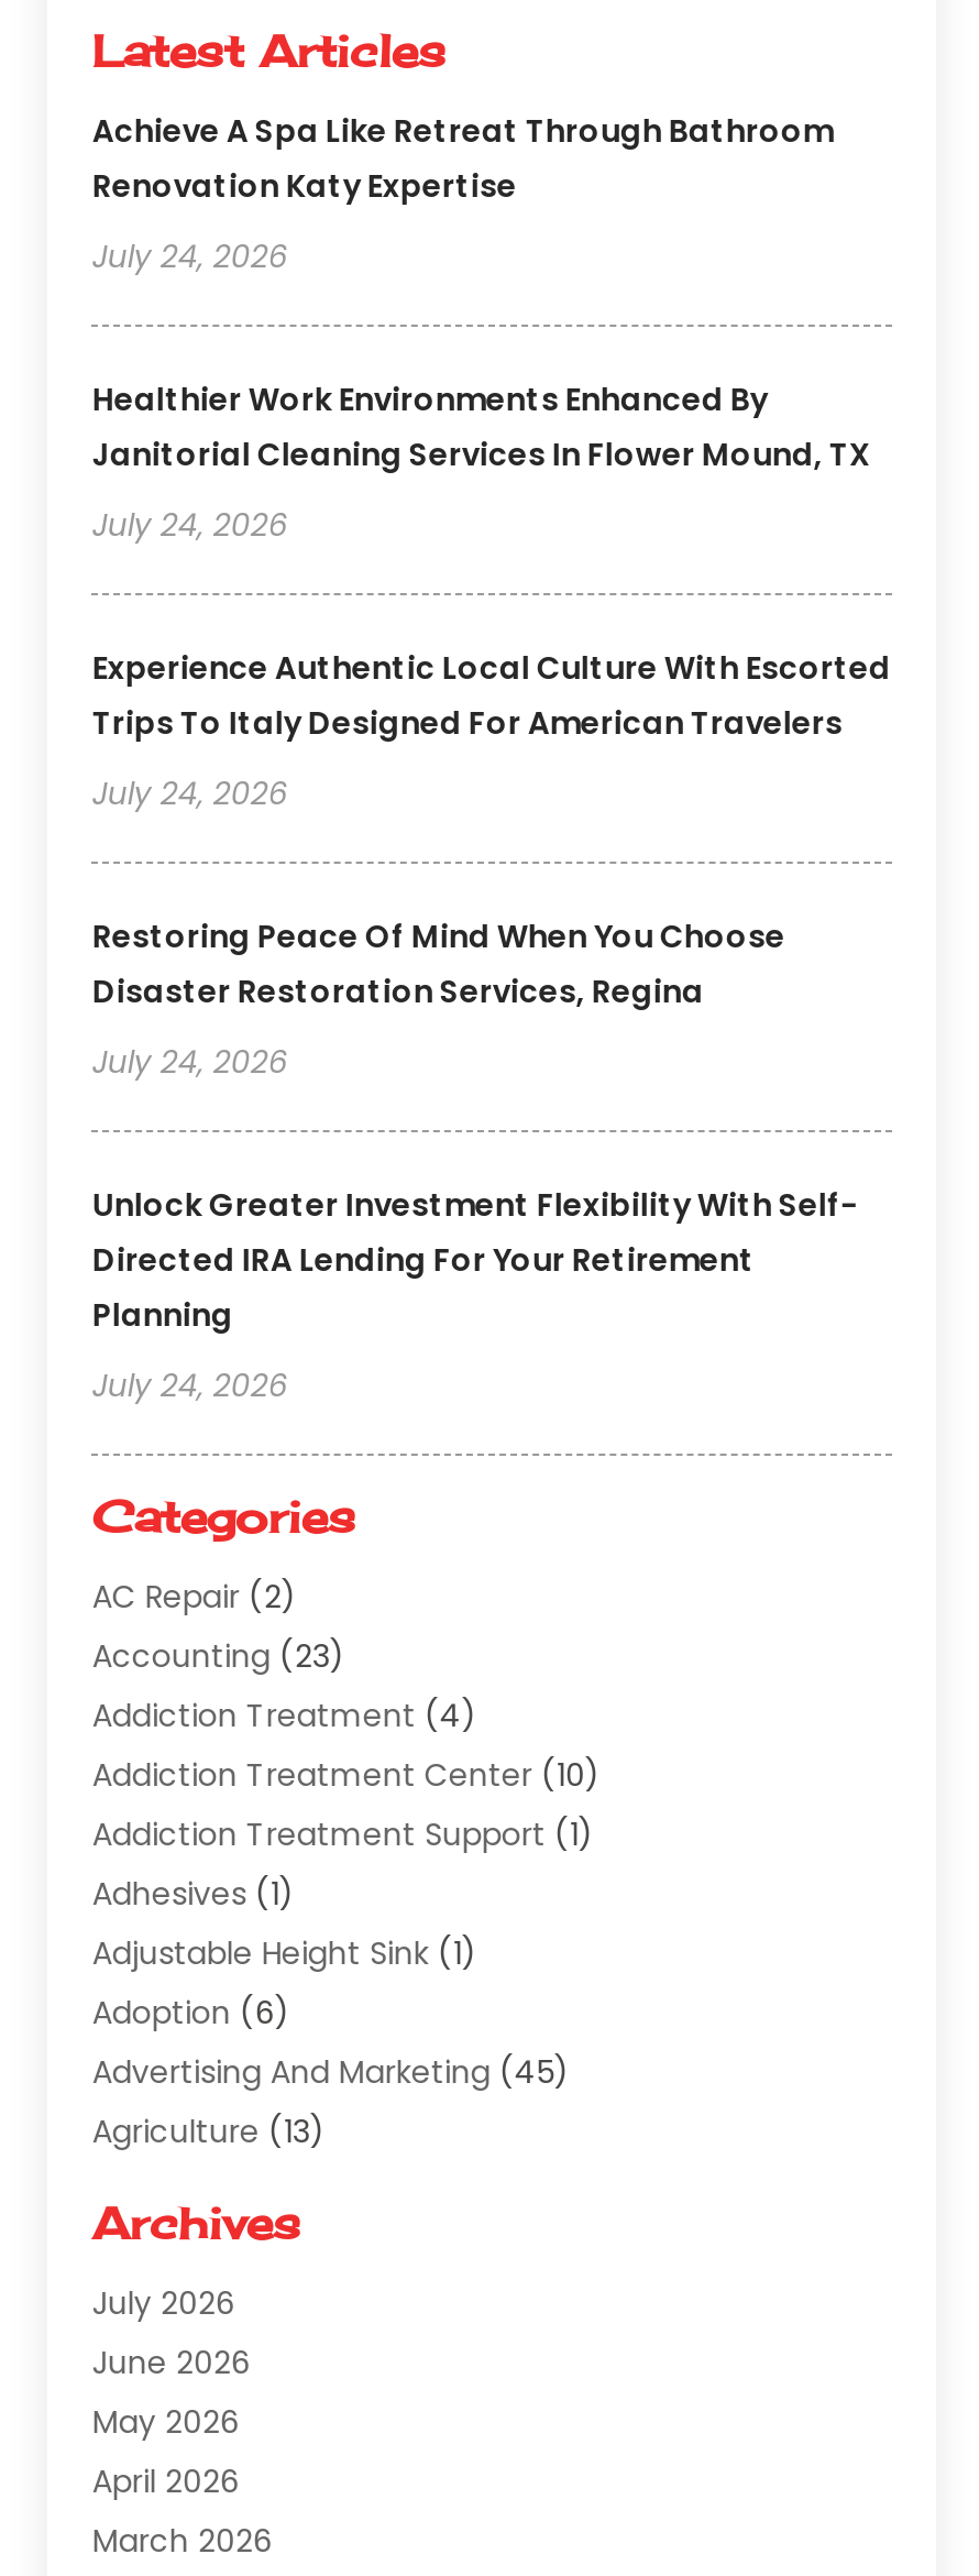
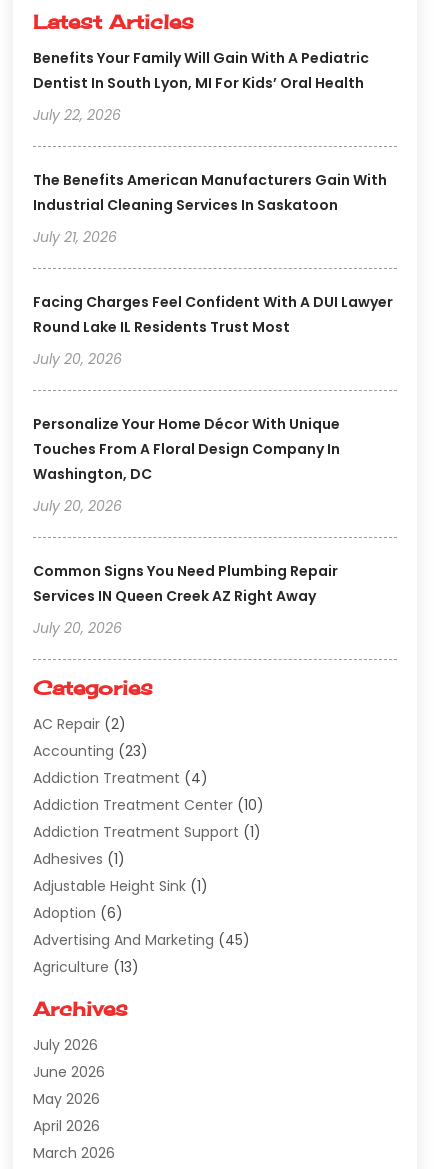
[92,110,834,209] Achieve A Spa Like Retreat Through Bathroom | Renovation Katy Expertise -> [33,48,369,93] Benefits Your Family Will Gain With A Pediatric | Dentist In South Lyon, MI For Kids’ Oral Health
[92,235,288,279] July 24, 2026 -> [33,105,121,125] July 22, 2026
[92,378,871,477] Healthier Work Environments Enhanced By | Janitorial Cleaning Services In Flower Mound, TX -> [33,170,387,215] The Benefits American Manufacturers Gain With | Industrial Cleaning Services In Saskatoon
[92,504,288,548] July 24, 2026 -> [33,227,117,247] July 21, 2026
[92,647,891,746] Experience Authentic Local Culture With Escorted | Trips To Italy Designed For American Travelers -> [33,292,393,337] Facing Charges Feel Confident With A DUI Lawyer | Round Lake IL Residents Trust Most
[92,772,288,816] July 24, 2026 -> [33,349,122,369] July 20, 2026
[92,915,785,1014] Restoring Peace Of Mind When You Choose | Disaster Restoration Services, Regina -> [33,414,340,484] Personalize Your Home Décor With Unique | Touches From A Floral Design Company In | Washington, DC
[92,1041,288,1085] July 24, 2026 -> [33,496,122,516] July 20, 2026
[92,1184,858,1338] Unlock Greater Investment Flexibility With Self- | Directed IRA Lending For Your Retirement | Planning -> [33,561,338,606] Common Signs You Need Plumbing Repair | Services IN Queen Creek AZ Right Away
[92,1364,288,1408] July 24, 2026 -> [33,618,122,638] July 20, 2026

